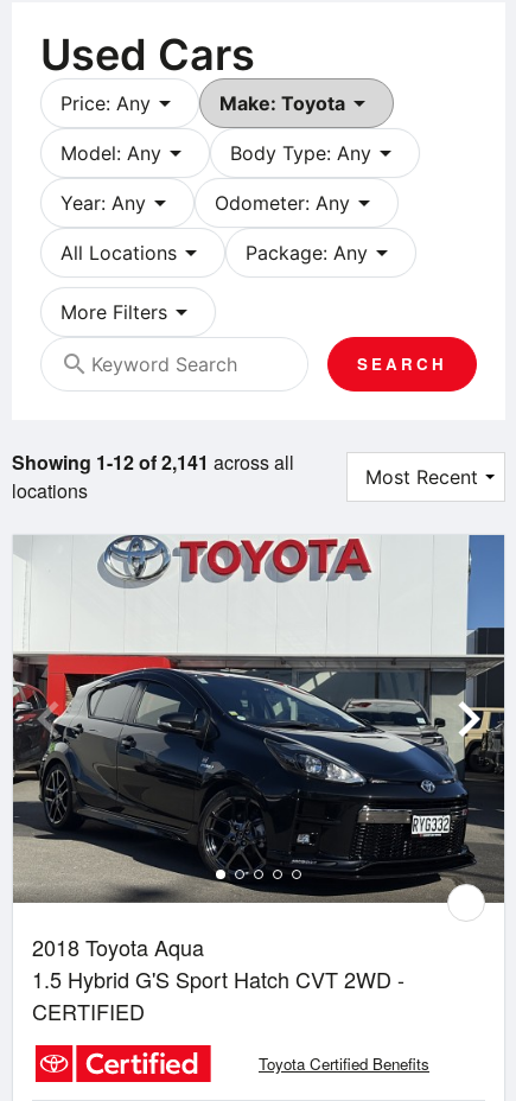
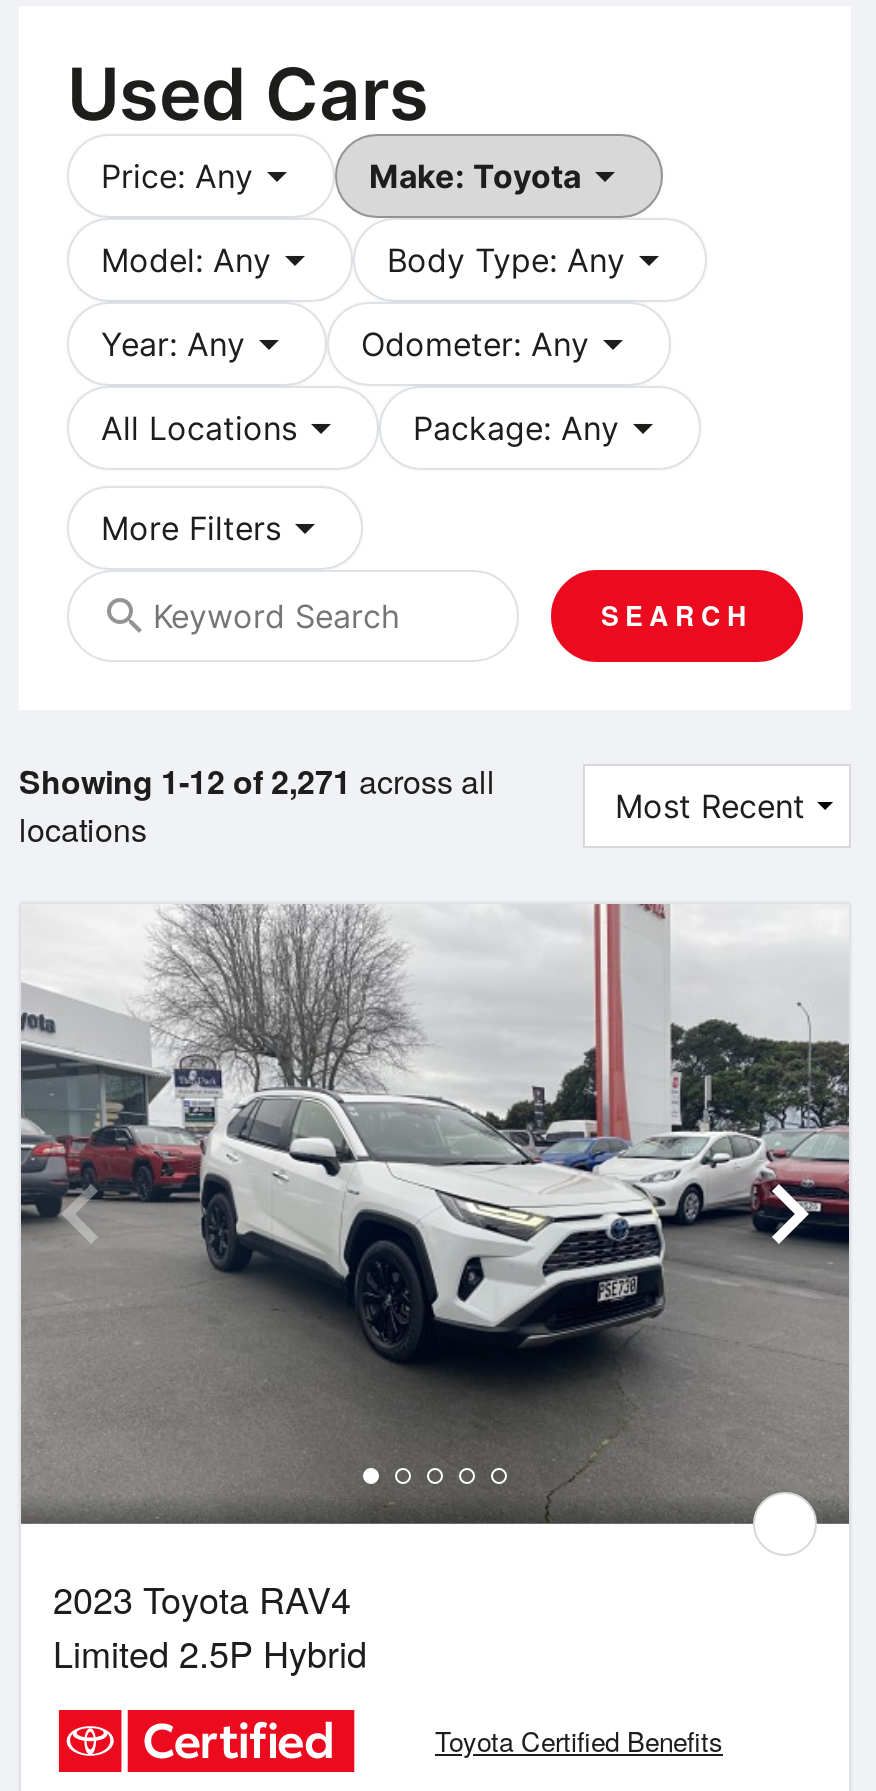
[12,448,294,475] Showing 1-12 of 2,141 across all -> [19,757,495,803] Showing 1-12 of 2,271 across all
[13,534,505,1026] [image] | 2018 Toyota Aqua | 1.5 Hybrid G'S Sport Hatch CVT 2WD - | CERTIFIED -> [19,902,849,1678] [image] | 2023 Toyota RAV4 | Limited 2.5P Hybrid

